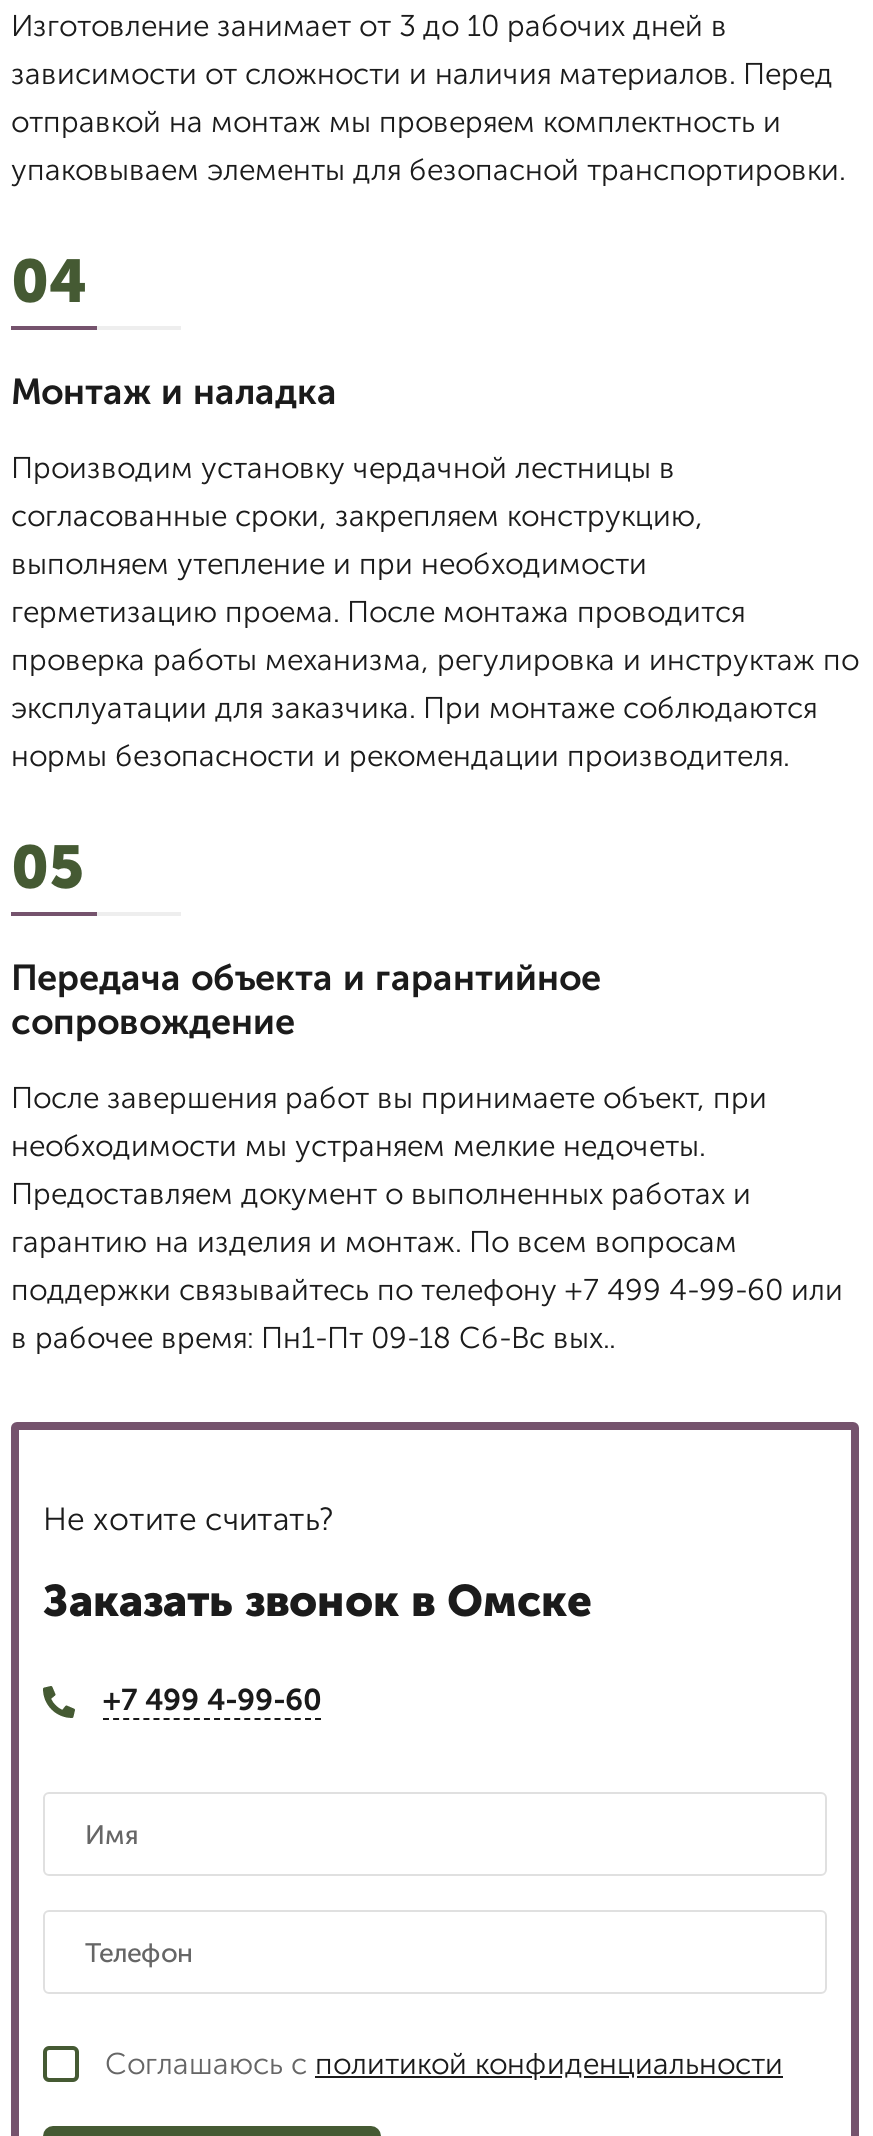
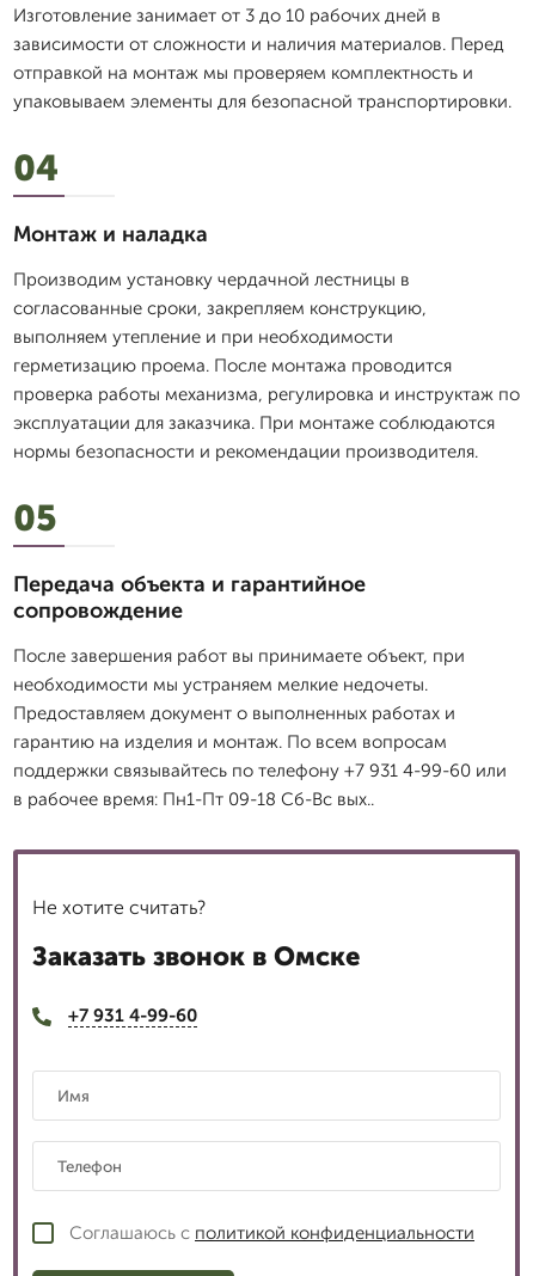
[11,1272,843,1308] поддержки связывайтесь по телефону +7 499 4-99-60 или -> [13,760,507,781] поддержки связывайтесь по телефону +7 931 4-99-60 или
[103,1682,321,1718] +7 499 4-99-60 -> [68,1005,197,1026] +7 931 4-99-60

